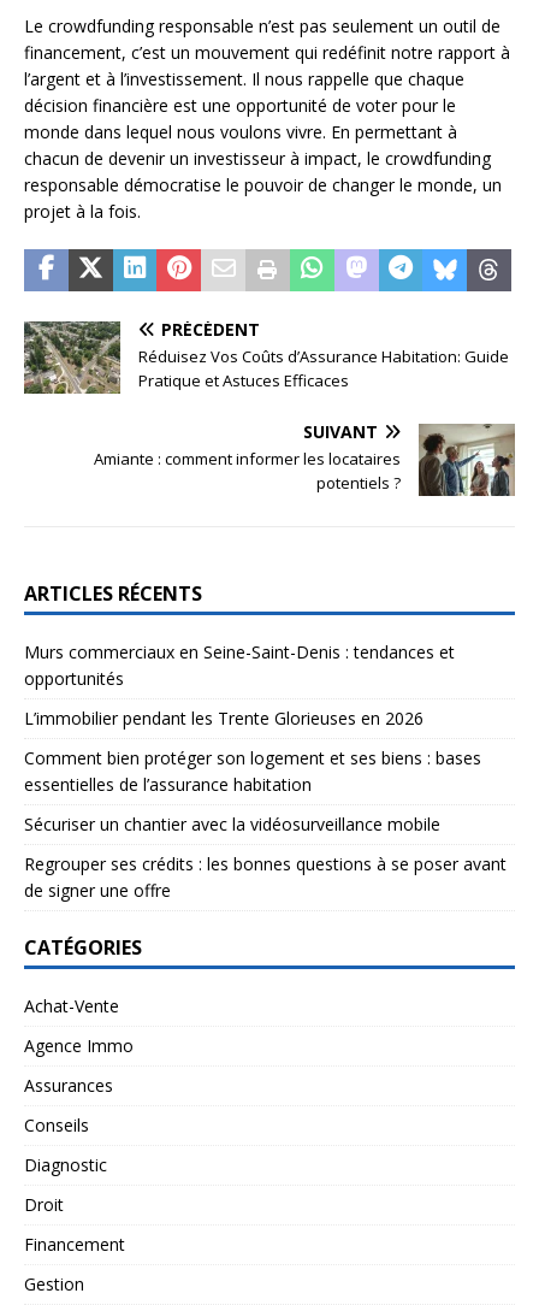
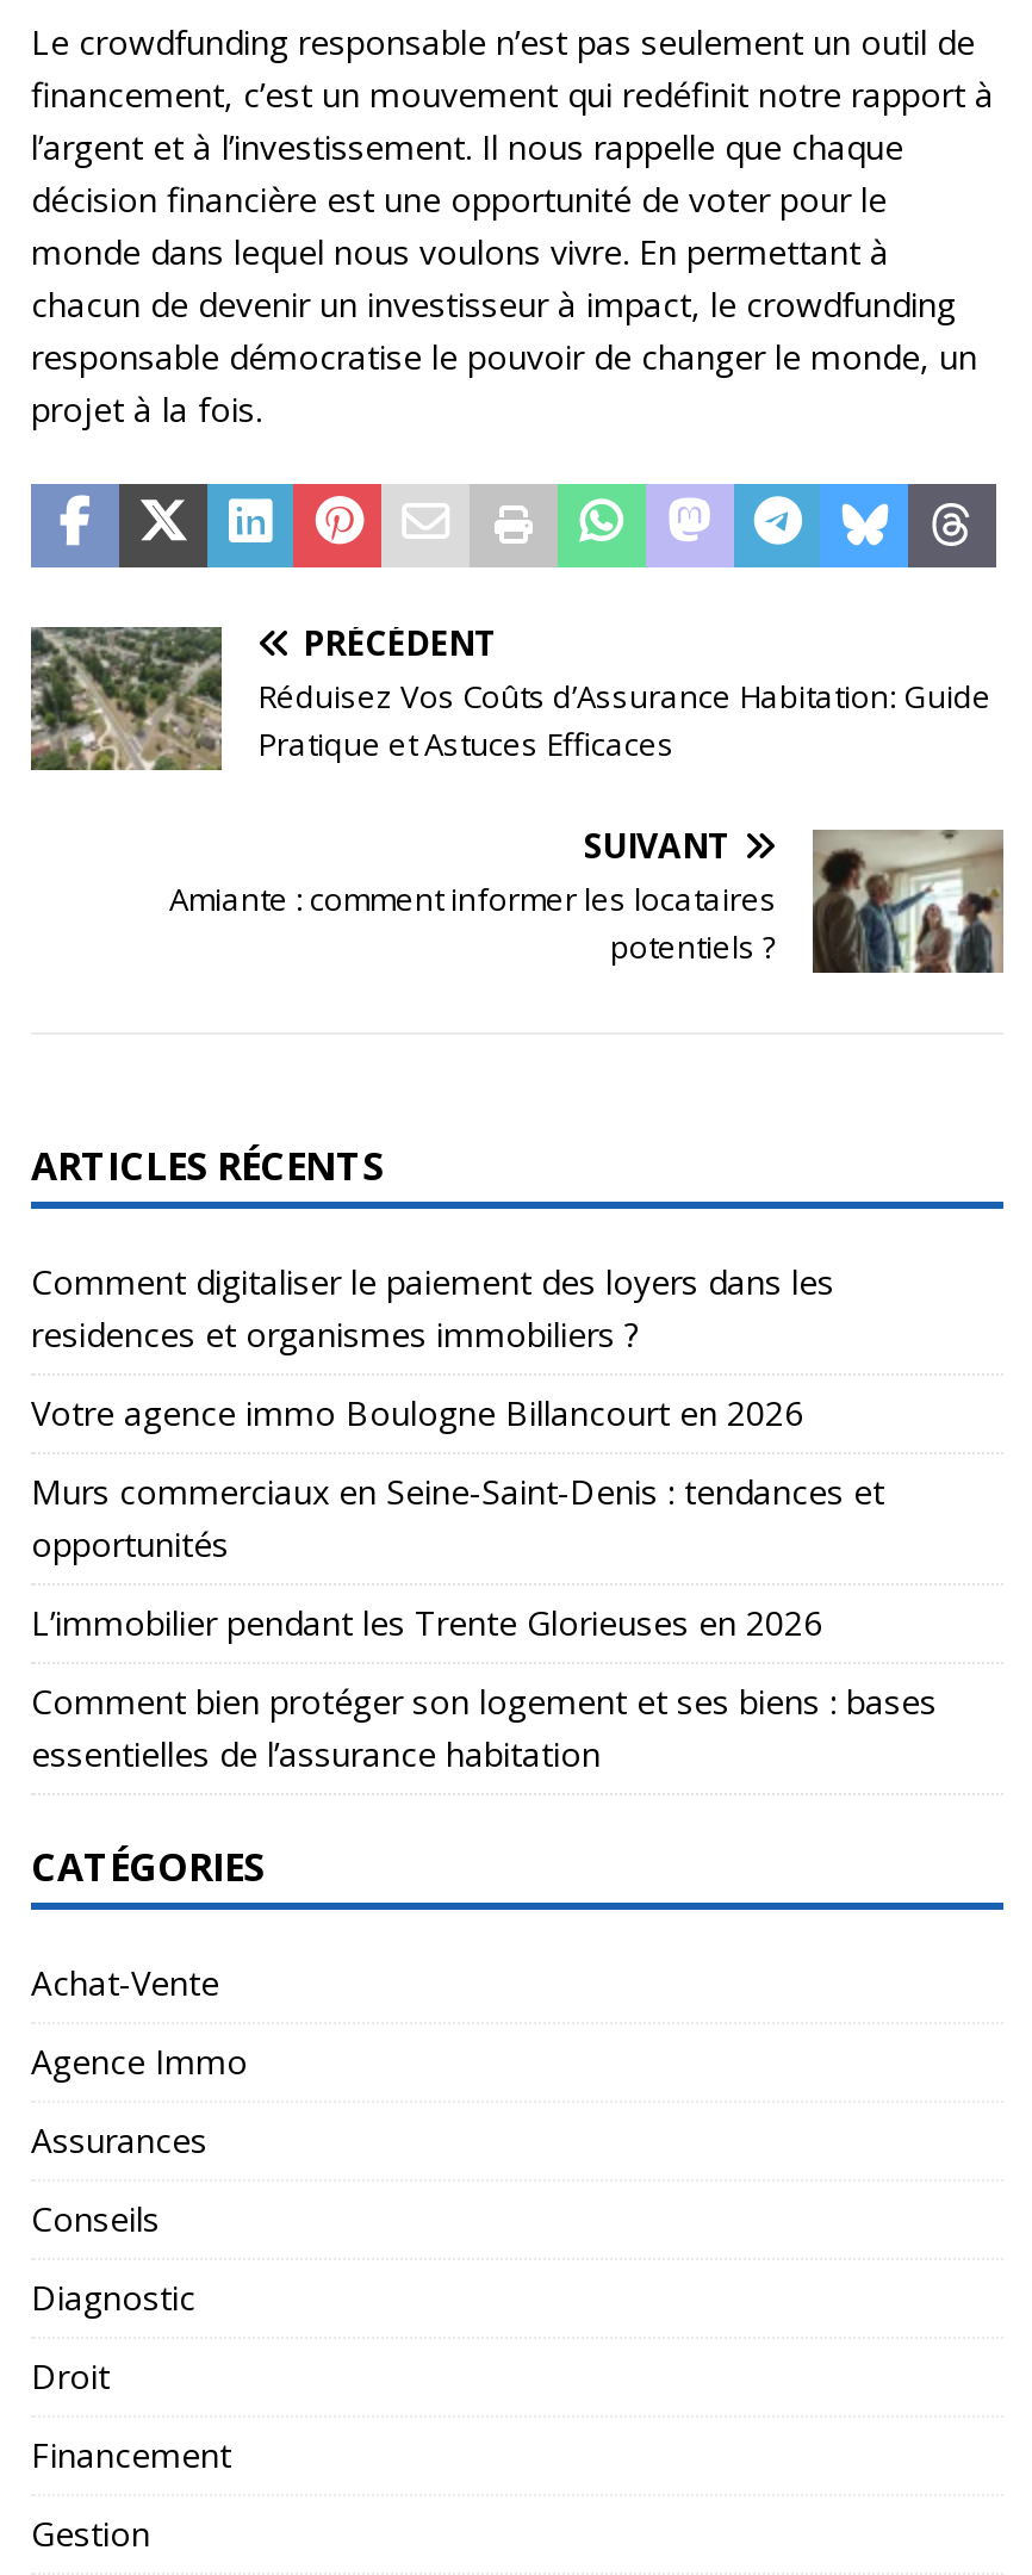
none -> [31,1259,834,1436] Comment digitaliser le paiement des loyers dans les | residences et organismes immobiliers ? | Votre agence immo Boulogne Billancourt en 2026
moved [24,641,481,796] -> [31,1469,937,1777]: Murs commerciaux en Seine-Saint-Denis : tendances et | opportunités | L’immobilier pendant les Trente Glorieuses en 2026 | Comment bien protéger son logement et ses biens : bases | essentielles de l’assurance habitation
[24,813,507,902] Sécuriser un chantier avec la vidéosurveillance mobile | Regrouper ses crédits : les bonnes questions à se poser avant | de signer une offre -> none

